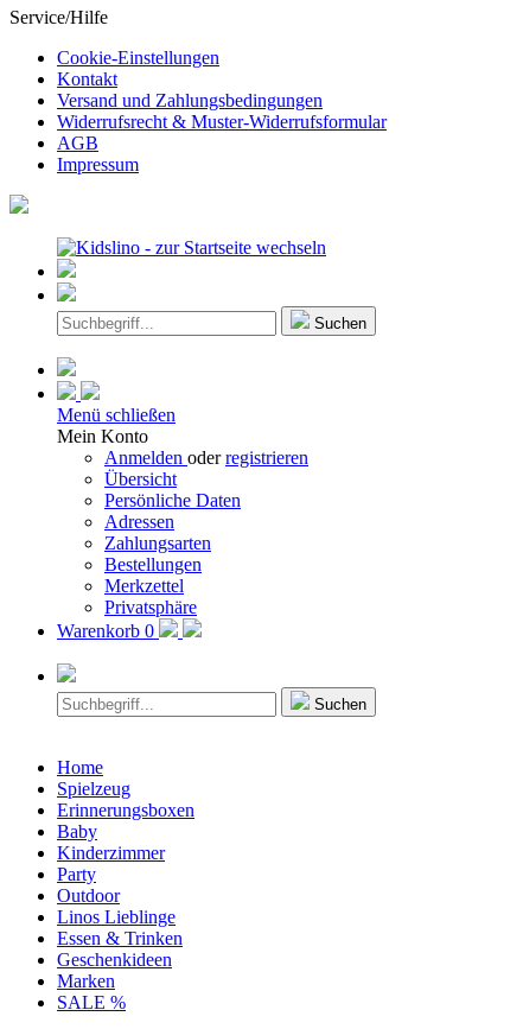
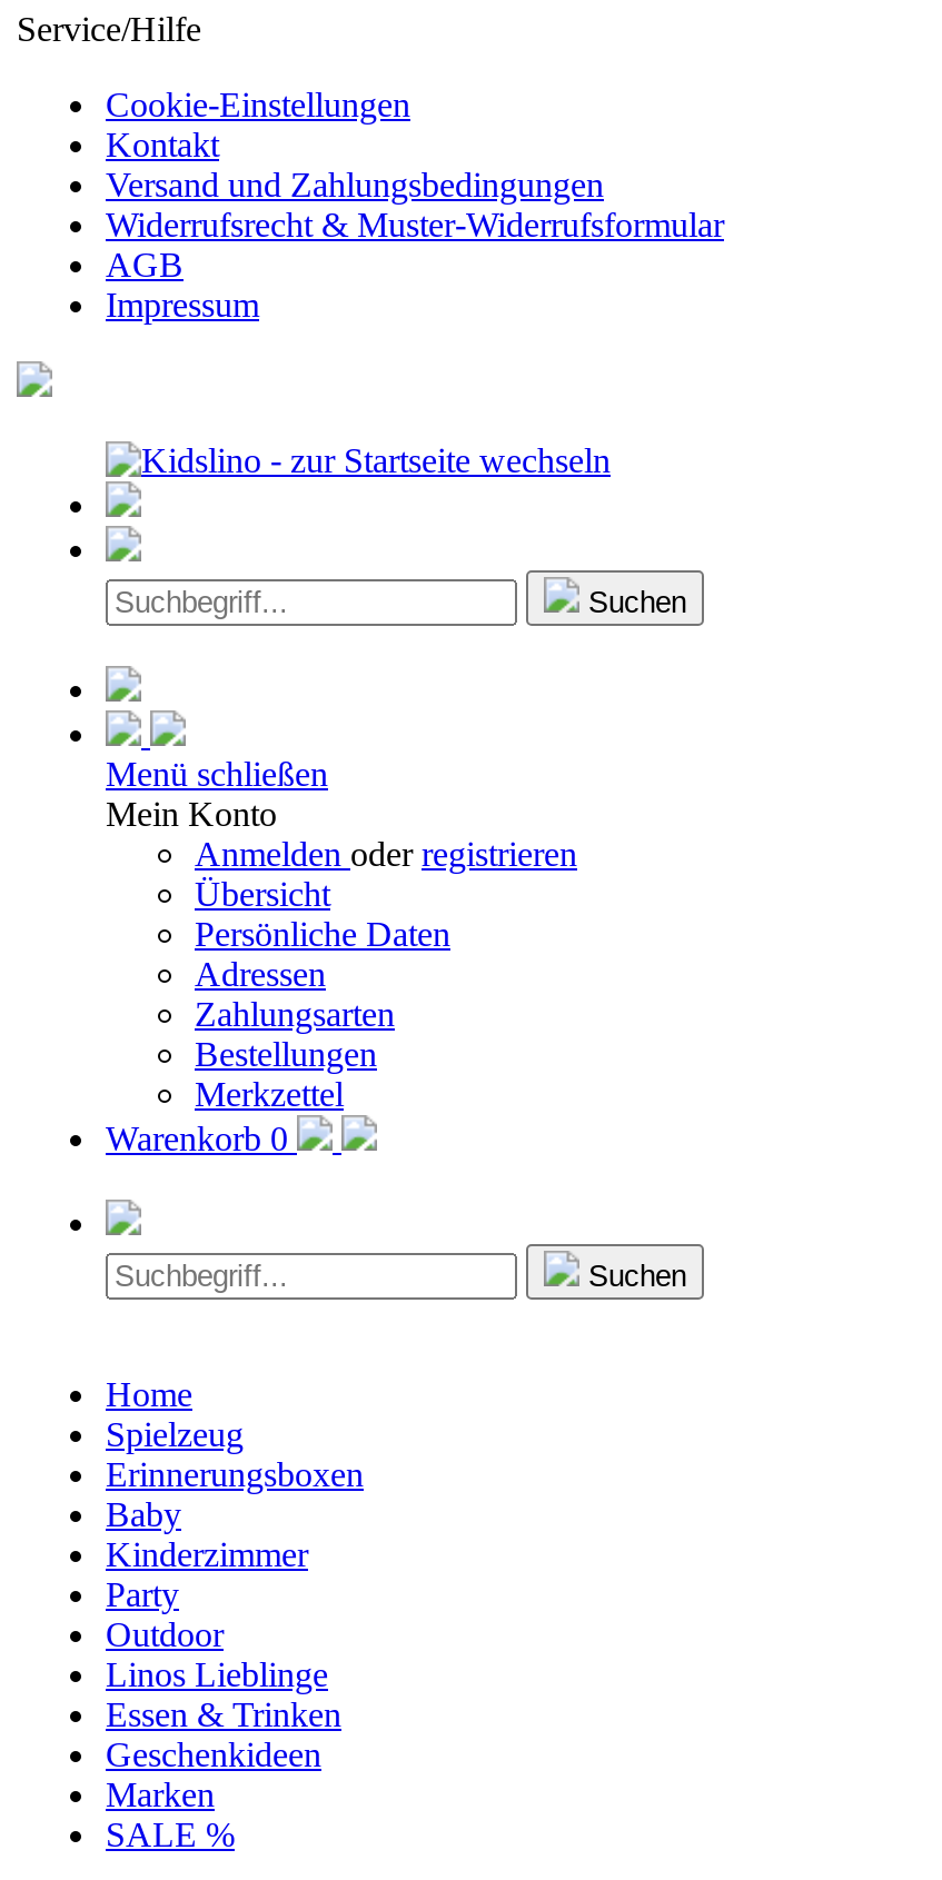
[104,597,197,617] Privatsphäre -> none

